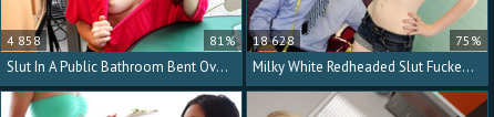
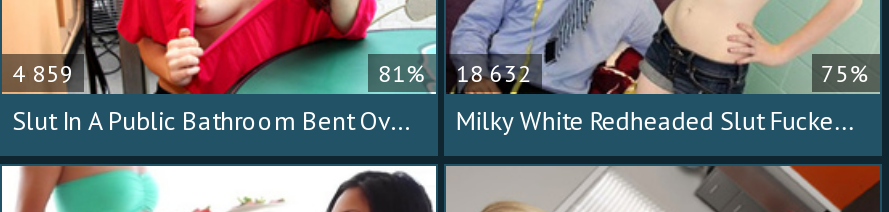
[7,32,41,49] 4 858 -> [12,59,74,89] 4 859
[209,32,294,49] 81% 18 628 -> [378,59,532,89] 81% 18 632

